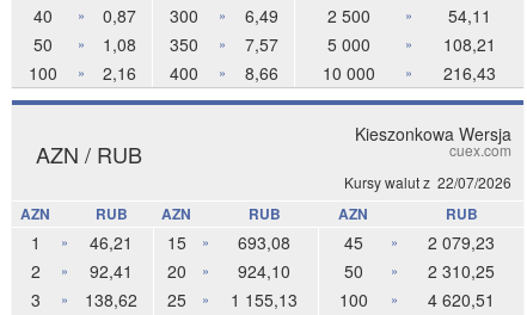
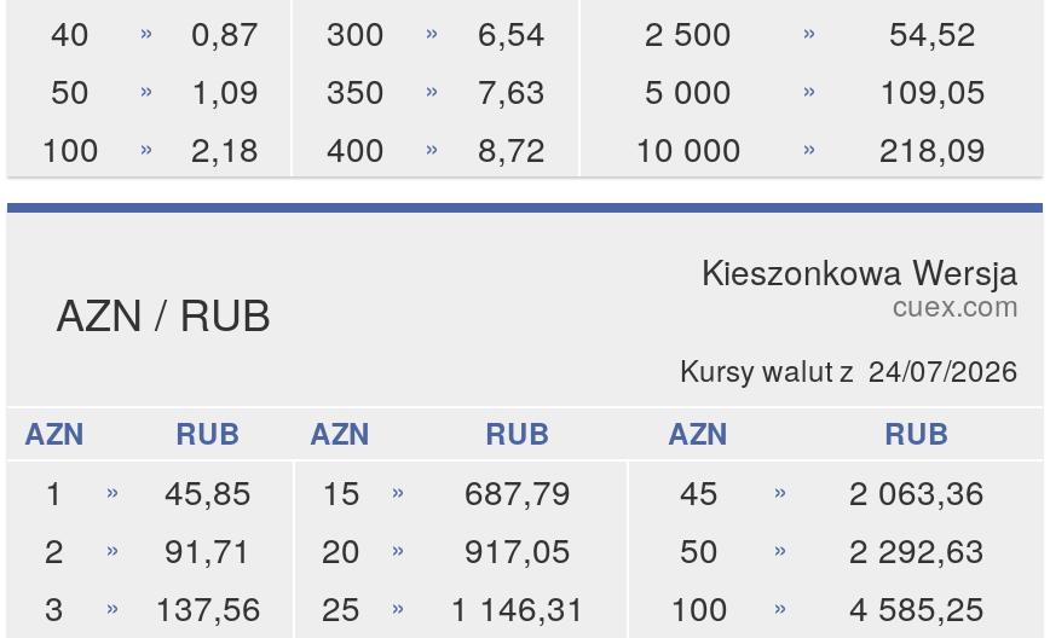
[244,4,278,27] 6,49 -> [478,7,546,56] 6,54
[448,4,491,27] 54,11 -> [889,7,976,56] 54,52
[103,32,136,56] 1,08 -> [191,65,259,114] 1,09
[244,32,278,56] 7,57 -> [478,65,546,114] 7,63
[443,32,495,56] 108,21 -> [879,65,986,114] 109,05
[103,61,136,85] 2,16 -> [191,123,259,172] 2,18
[244,61,278,85] 8,66 -> [478,123,546,172] 8,72
[443,61,495,85] 216,43 -> [879,123,986,172] 218,09
[344,172,511,192] Kursy walut z 22/07/2026 -> [680,348,1019,389] Kursy walut z 24/07/2026
[90,230,133,254] 46,21 -> [165,466,252,515] 45,85
[238,230,290,254] 693,08 -> [465,466,571,515] 687,79
[428,230,495,254] 2 079,23 -> [849,466,985,515] 2 063,36
[90,259,133,283] 92,41 -> [165,524,252,573] 91,71
[238,259,290,283] 924,10 -> [465,524,571,573] 917,05
[428,259,495,283] 2 310,25 -> [849,524,985,573] 2 292,63
[85,288,137,311] 138,62 -> [155,582,261,631] 137,56
[231,288,298,311] 1 155,13 -> [450,582,585,631] 1 146,31
[428,288,495,311] 4 620,51 -> [849,582,985,631] 4 585,25

